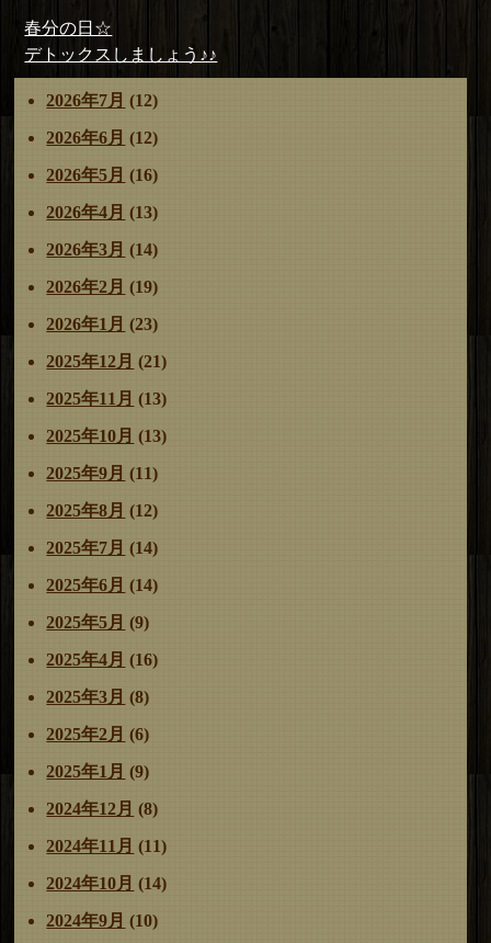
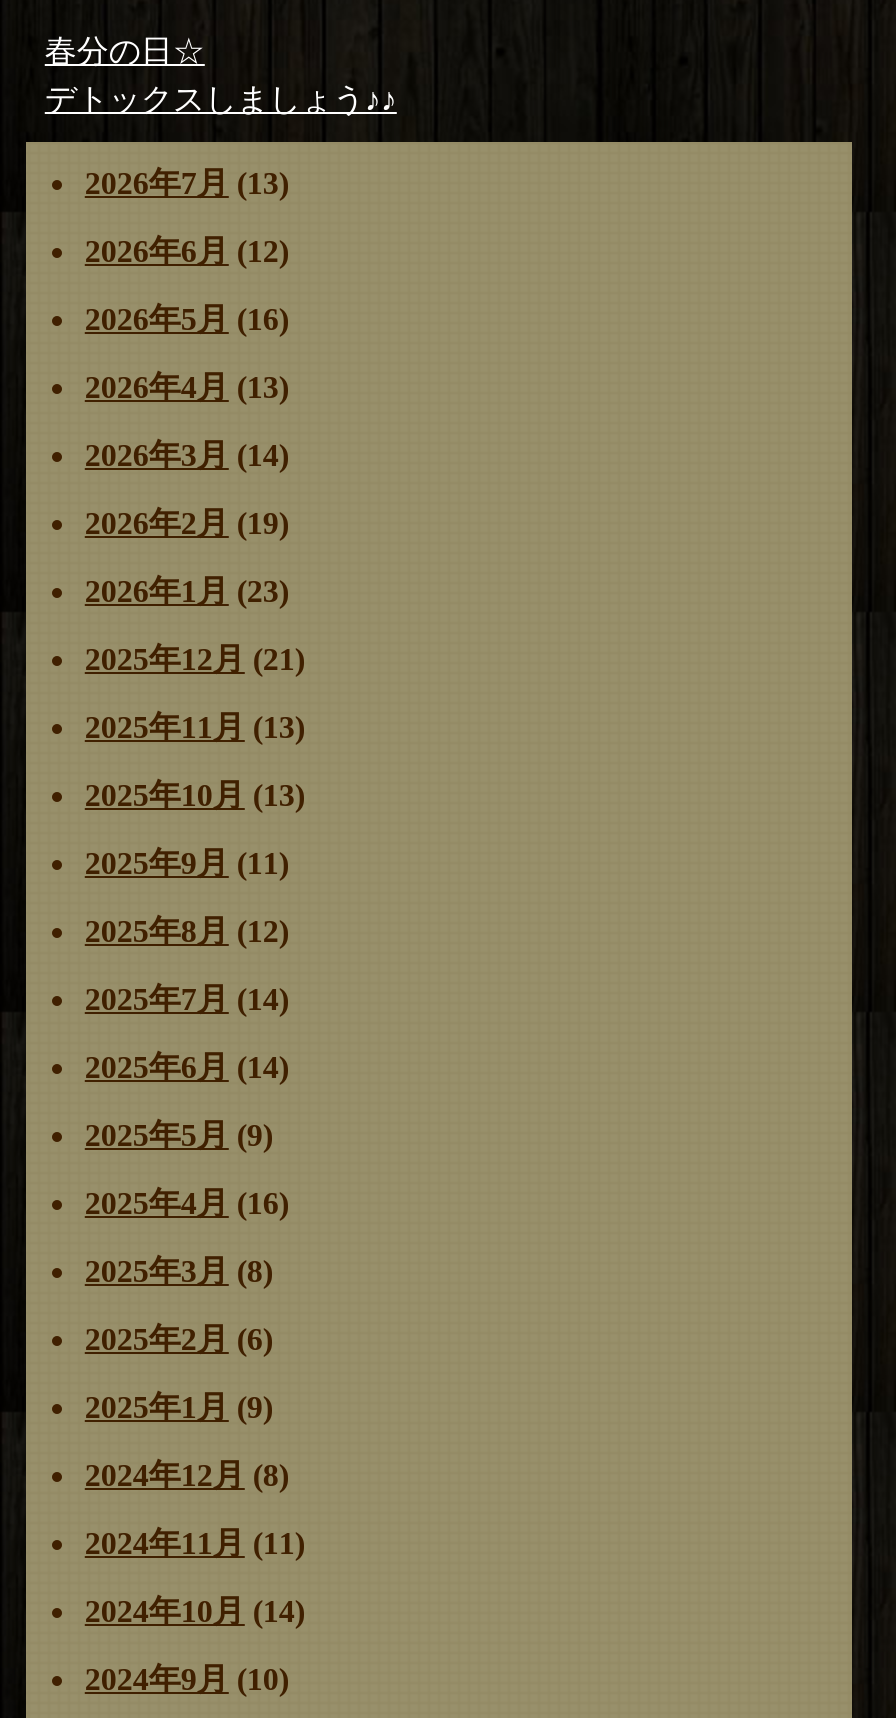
[46,91,158,110] 2026年7月(12) -> [85,166,289,200] 2026年7月(13)

